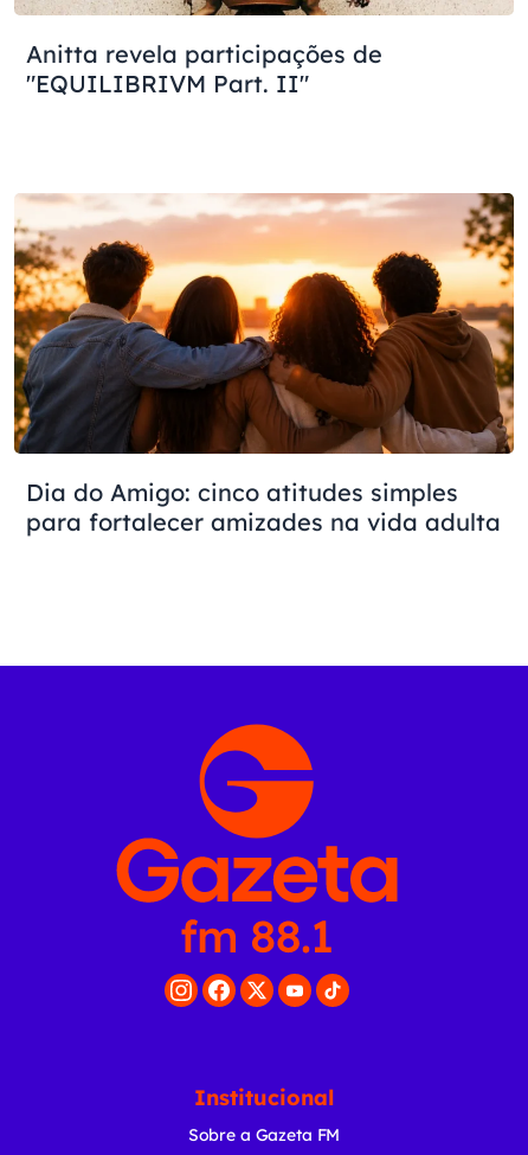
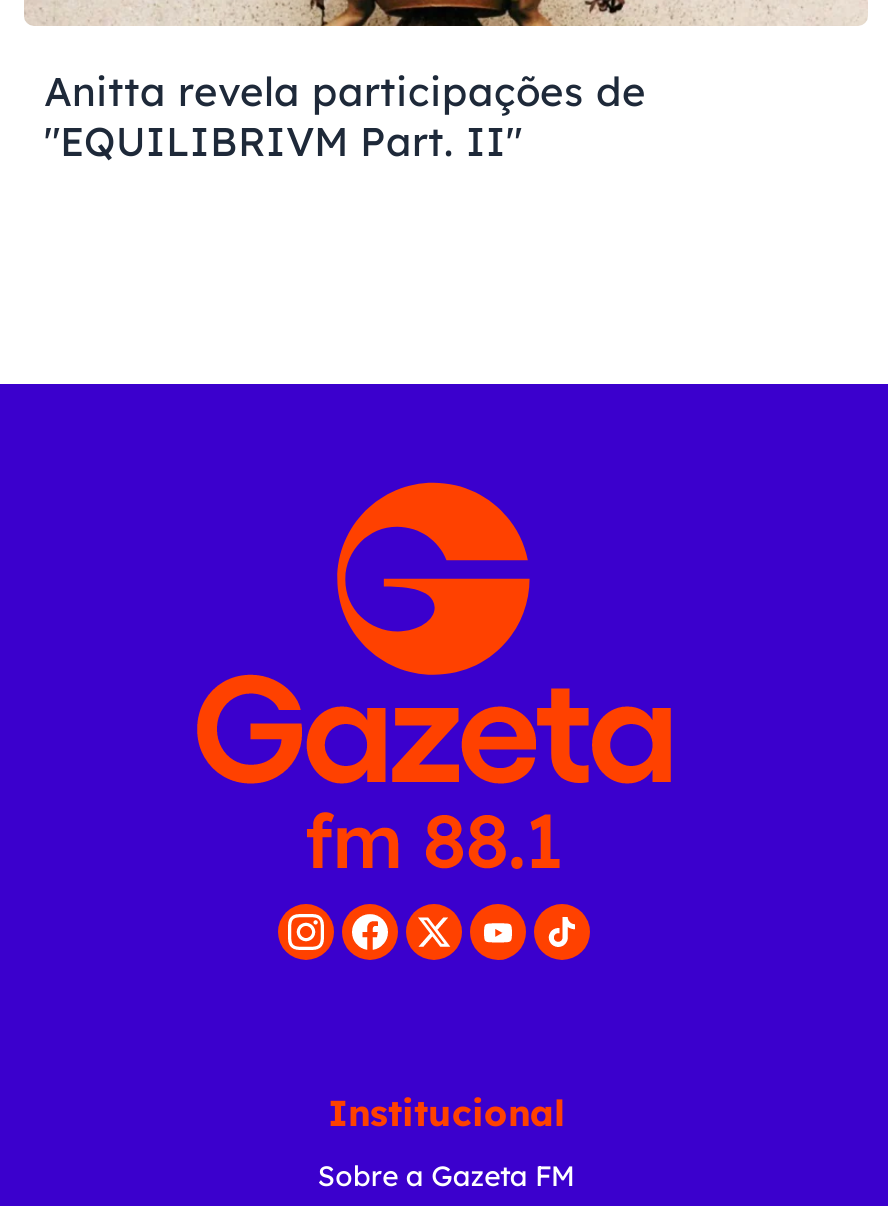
[13,192,515,536] [image] | Dia do Amigo: cinco atitudes simples | para fortalecer amizades na vida adulta -> none

